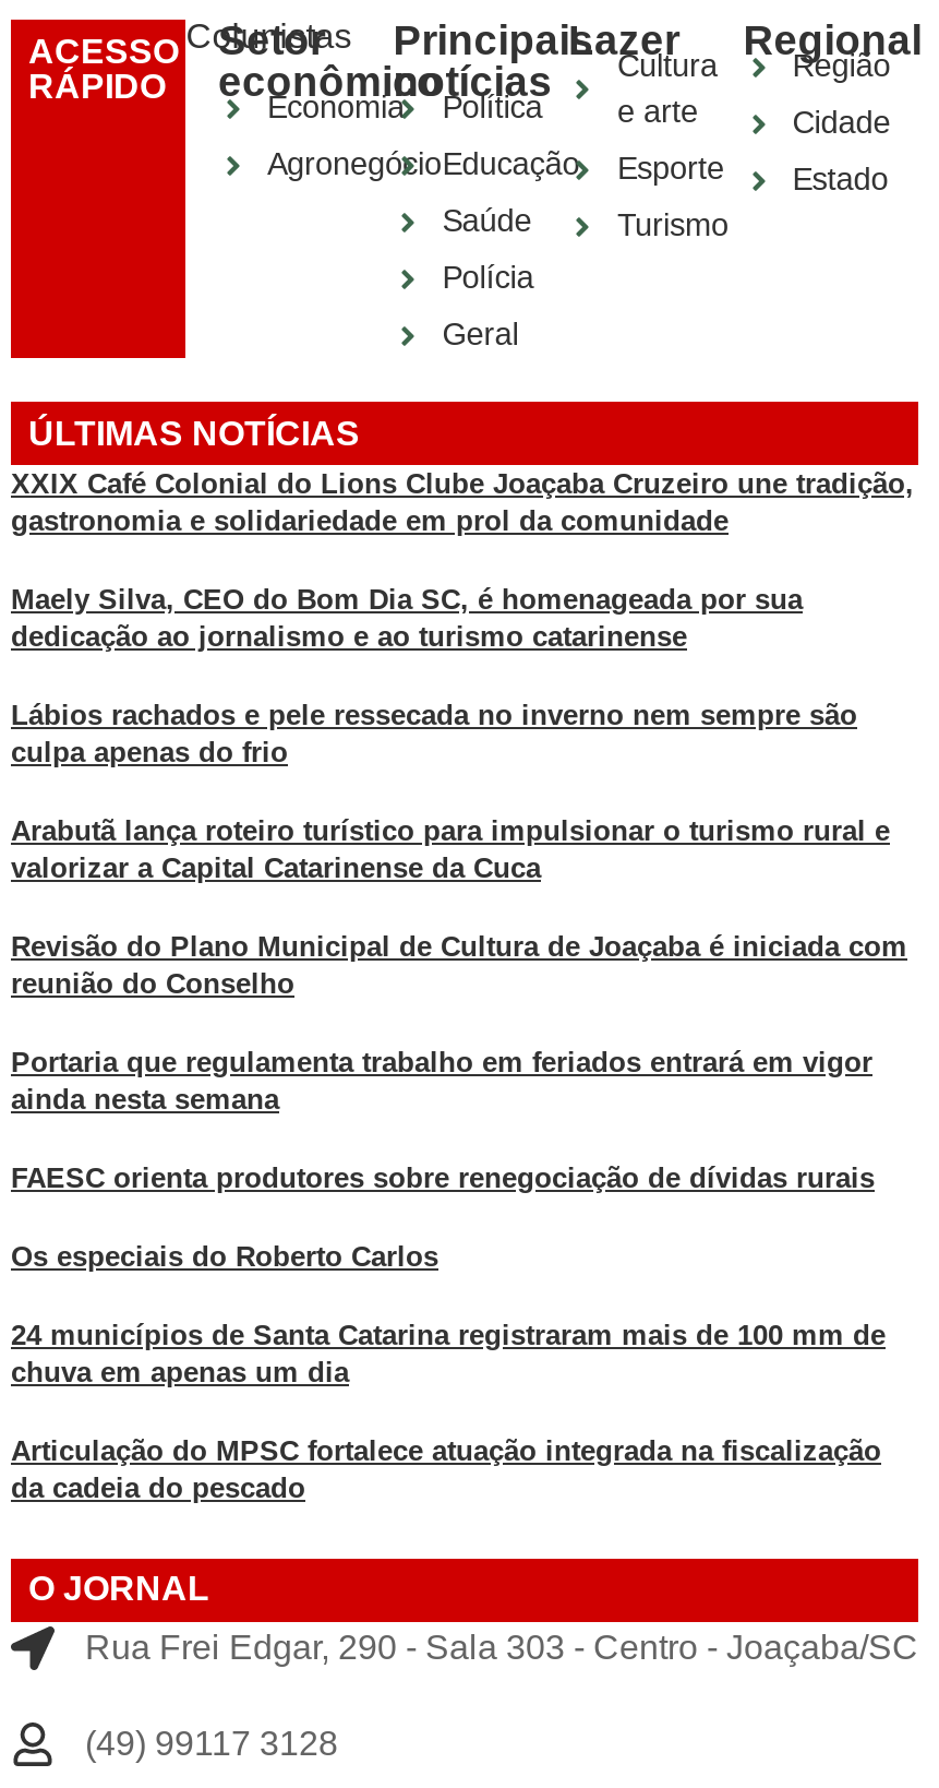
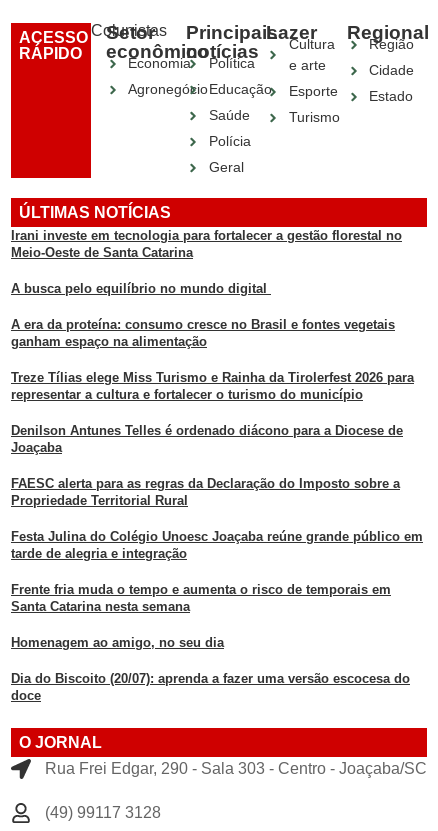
[11,467,914,537] XXIX Café Colonial do Lions Clube Joaçaba Cruzeiro une tradição, | gastronomia e solidariedade em prol da comunidade -> [11,228,402,260] Irani investe em tecnologia para fortalecer a gestão florestal no | Meio-Oeste de Santa Catarina
[11,583,803,653] Maely Silva, CEO do Bom Dia SC, é homenageada por sua | dedicação ao jornalismo e ao turismo catarinense -> [11,281,271,296] A busca pelo equilíbrio no mundo digital
[11,699,857,769] Lábios rachados e pele ressecada no inverno nem sempre são | culpa apenas do frio -> [11,317,395,349] A era da proteína: consumo cresce no Brasil e fontes vegetais | ganham espaço na alimentação
[11,815,890,884] Arabutã lança roteiro turístico para impulsionar o turismo rural e | valorizar a Capital Catarinense da Cuca -> [11,370,414,402] Treze Tílias elege Miss Turismo e Rainha da Tirolerfest 2026 para | representar a cultura e fortalecer o turismo do município
[11,930,907,1000] Revisão do Plano Municipal de Cultura de Joaçaba é iniciada com | reunião do Conselho -> [11,423,403,455] Denilson Antunes Telles é ordenado diácono para a Diocese de | Joaçaba
[11,1046,872,1116] Portaria que regulamenta trabalho em feriados entrará em vigor | ainda nesta semana -> [11,476,400,508] FAESC alerta para as regras da Declaração do Imposto sobre a | Propriedade Territorial Rural
[11,1162,875,1194] FAESC orienta produtores sobre renegociação de dívidas rurais -> [11,529,423,561] Festa Julina do Colégio Unoesc Joaçaba reúne grande público em | tarde de alegria e integração
[11,1240,438,1273] Os especiais do Roberto Carlos -> [11,582,391,614] Frente fria muda o tempo e aumenta o risco de temporais em | Santa Catarina nesta semana
[11,1319,886,1389] 24 municípios de Santa Catarina registraram mais de 100 mm de | chuva em apenas um dia -> [11,635,224,650] Homenagem ao amigo, no seu dia
[11,1435,881,1504] Articulação do MPSC fortalece atuação integrada na fiscalização | da cadeia do pescado -> [11,671,410,703] Dia do Biscoito (20/07): aprenda a fazer uma versão escocesa do | doce

